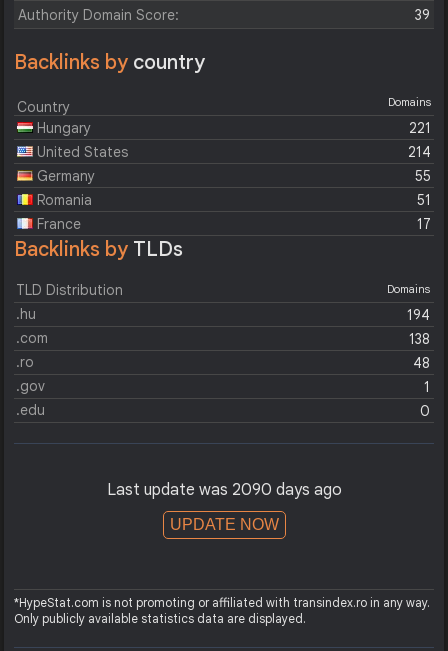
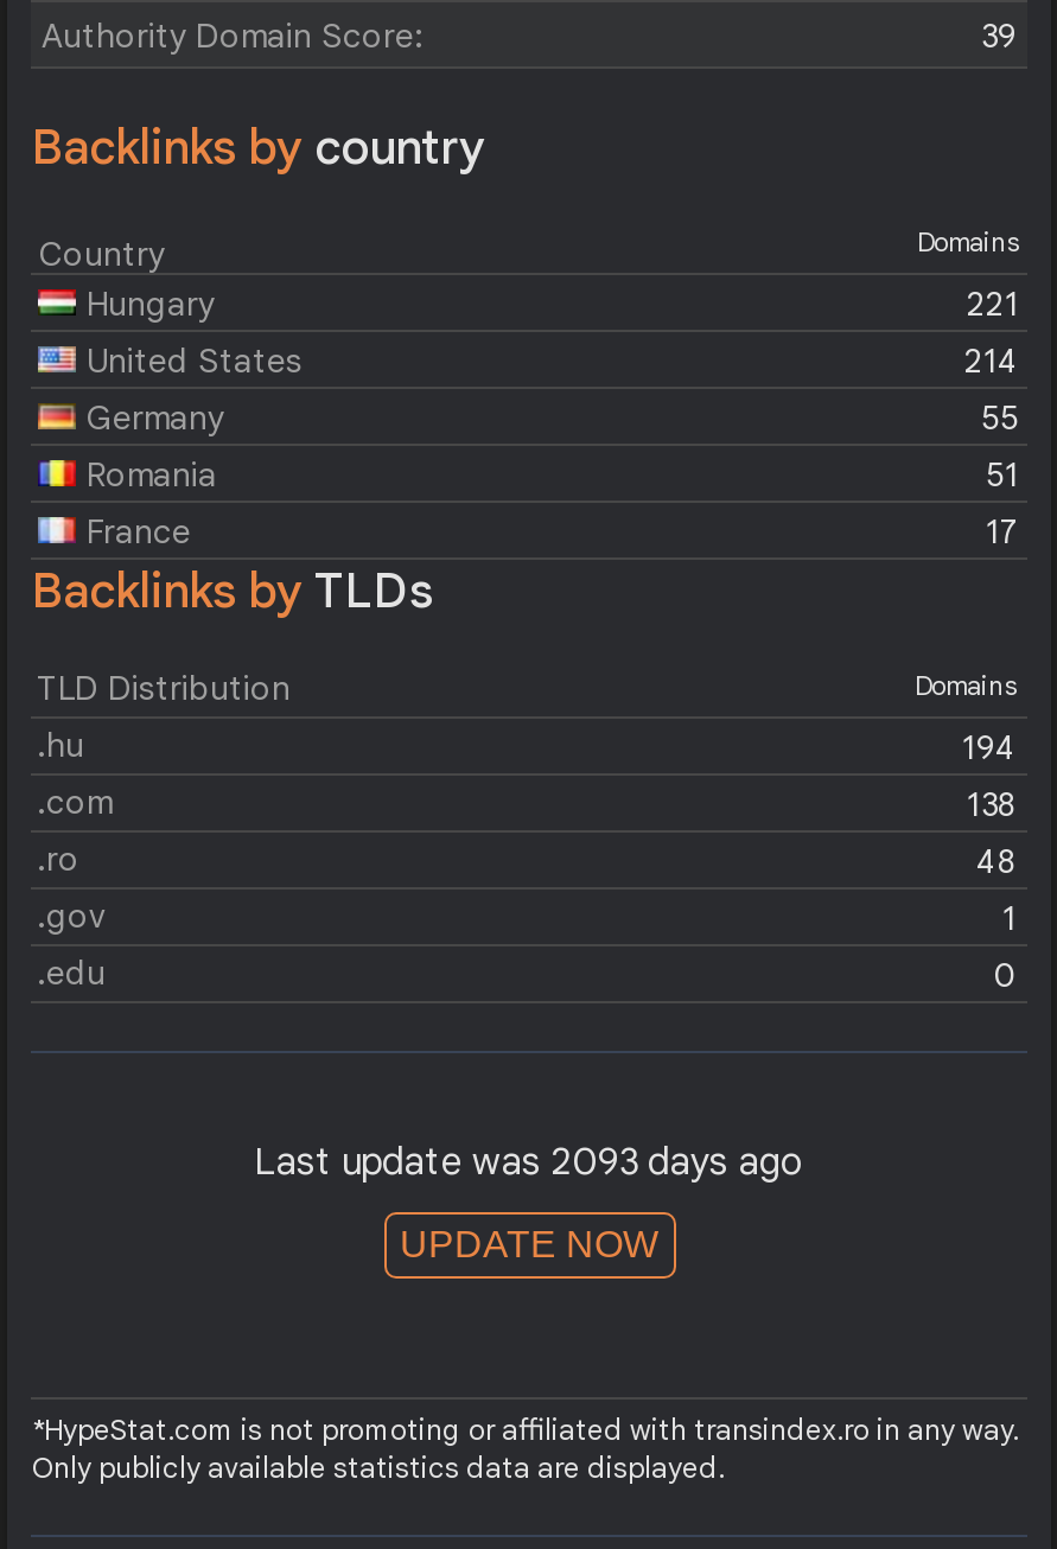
[106,480,341,500] Last update was 2090 days ago -> [254,1139,804,1187] Last update was 2093 days ago

